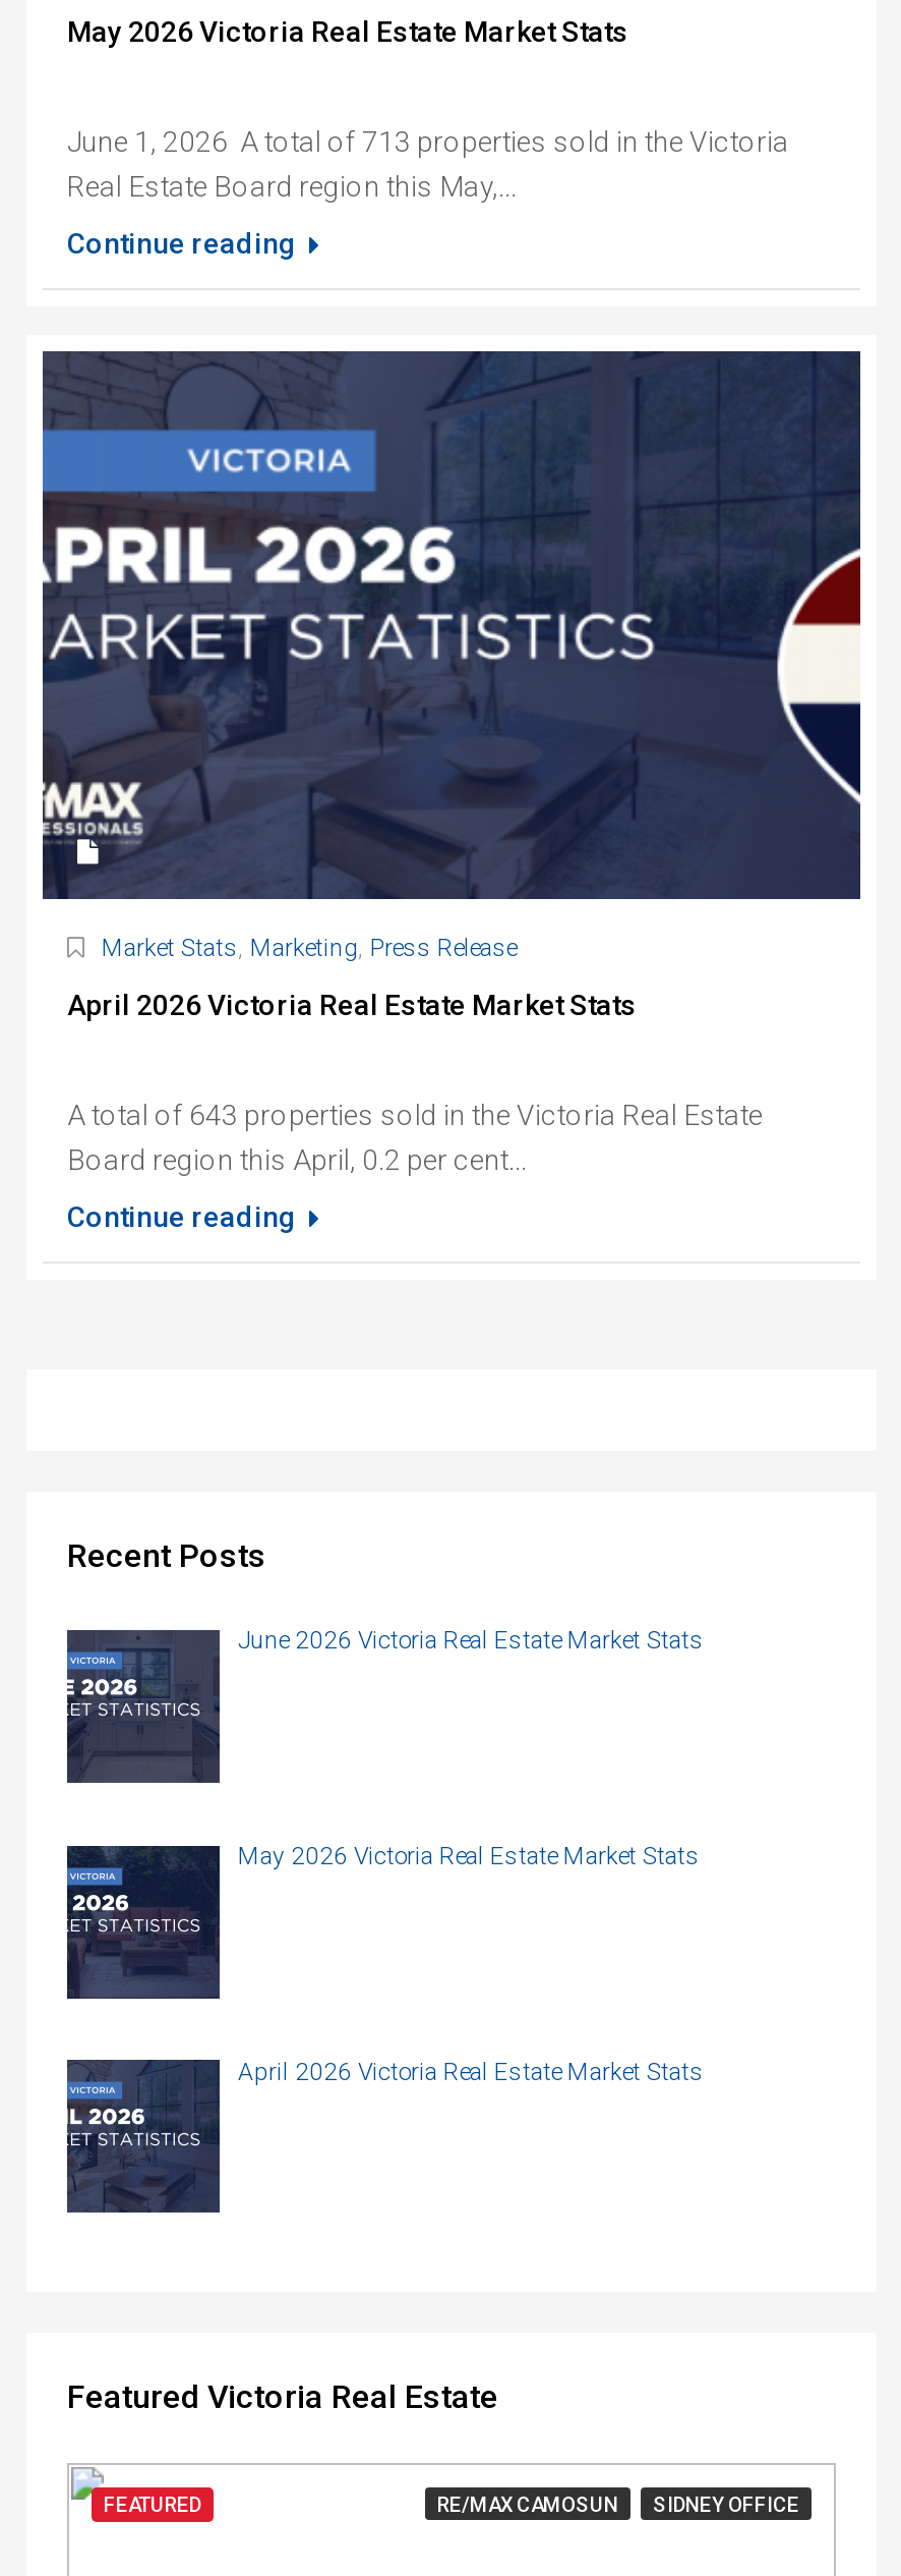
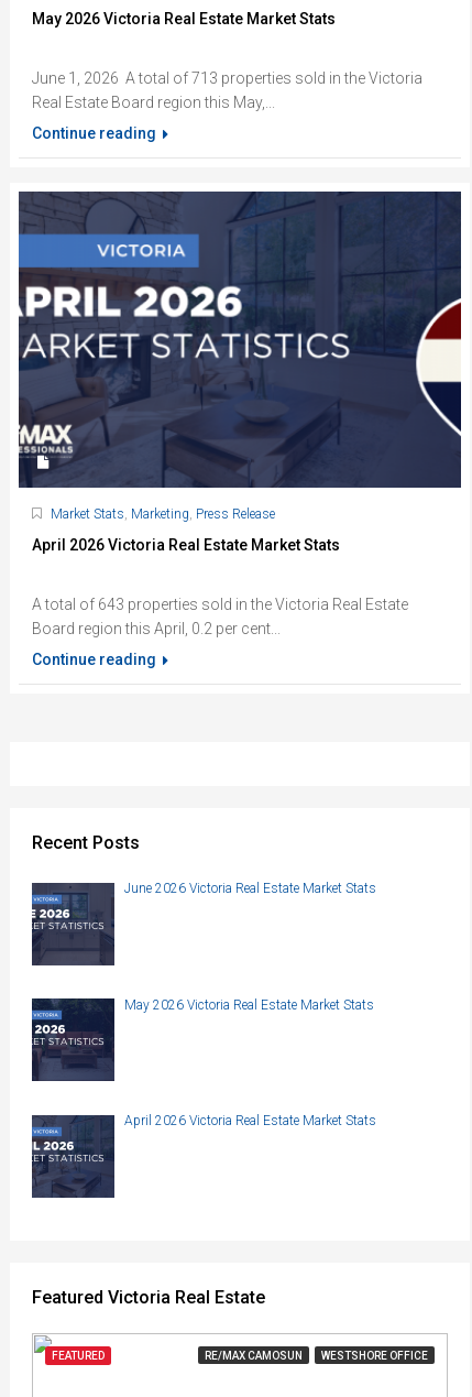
[653,2494,799,2516] SIDNEY OFFICE -> [321,1350,428,1362] WESTSHORE OFFICE

